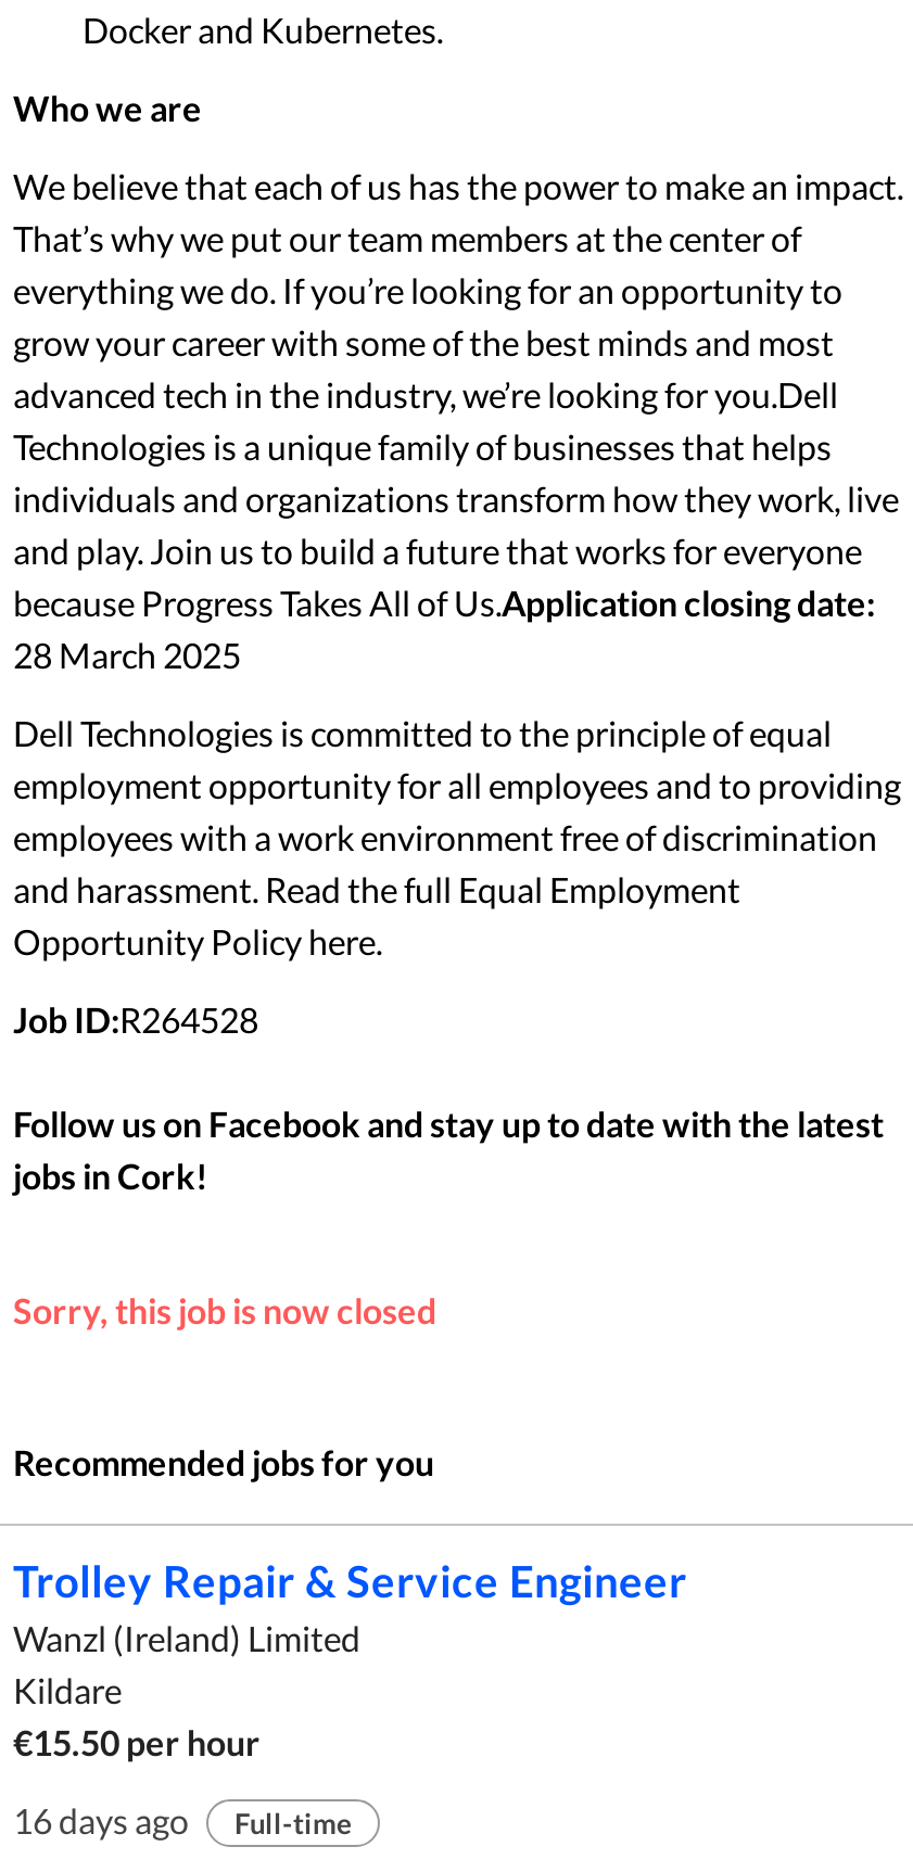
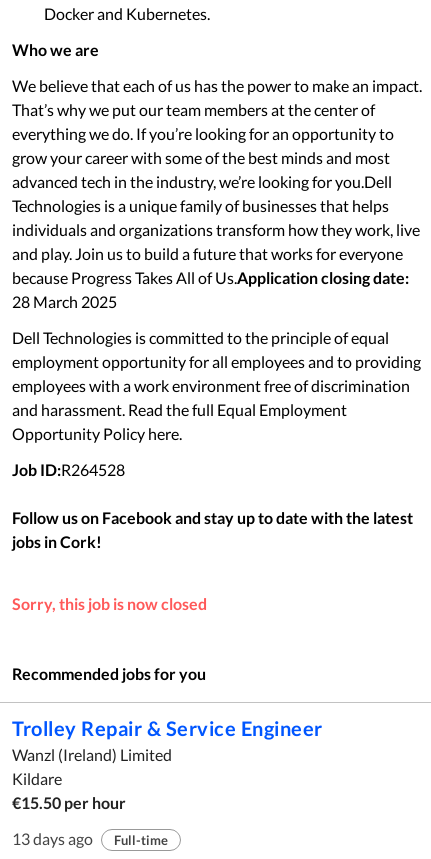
[13,1799,352,1841] 16 days ago Full-time -> [12,829,168,848] 13 days ago Full-time

